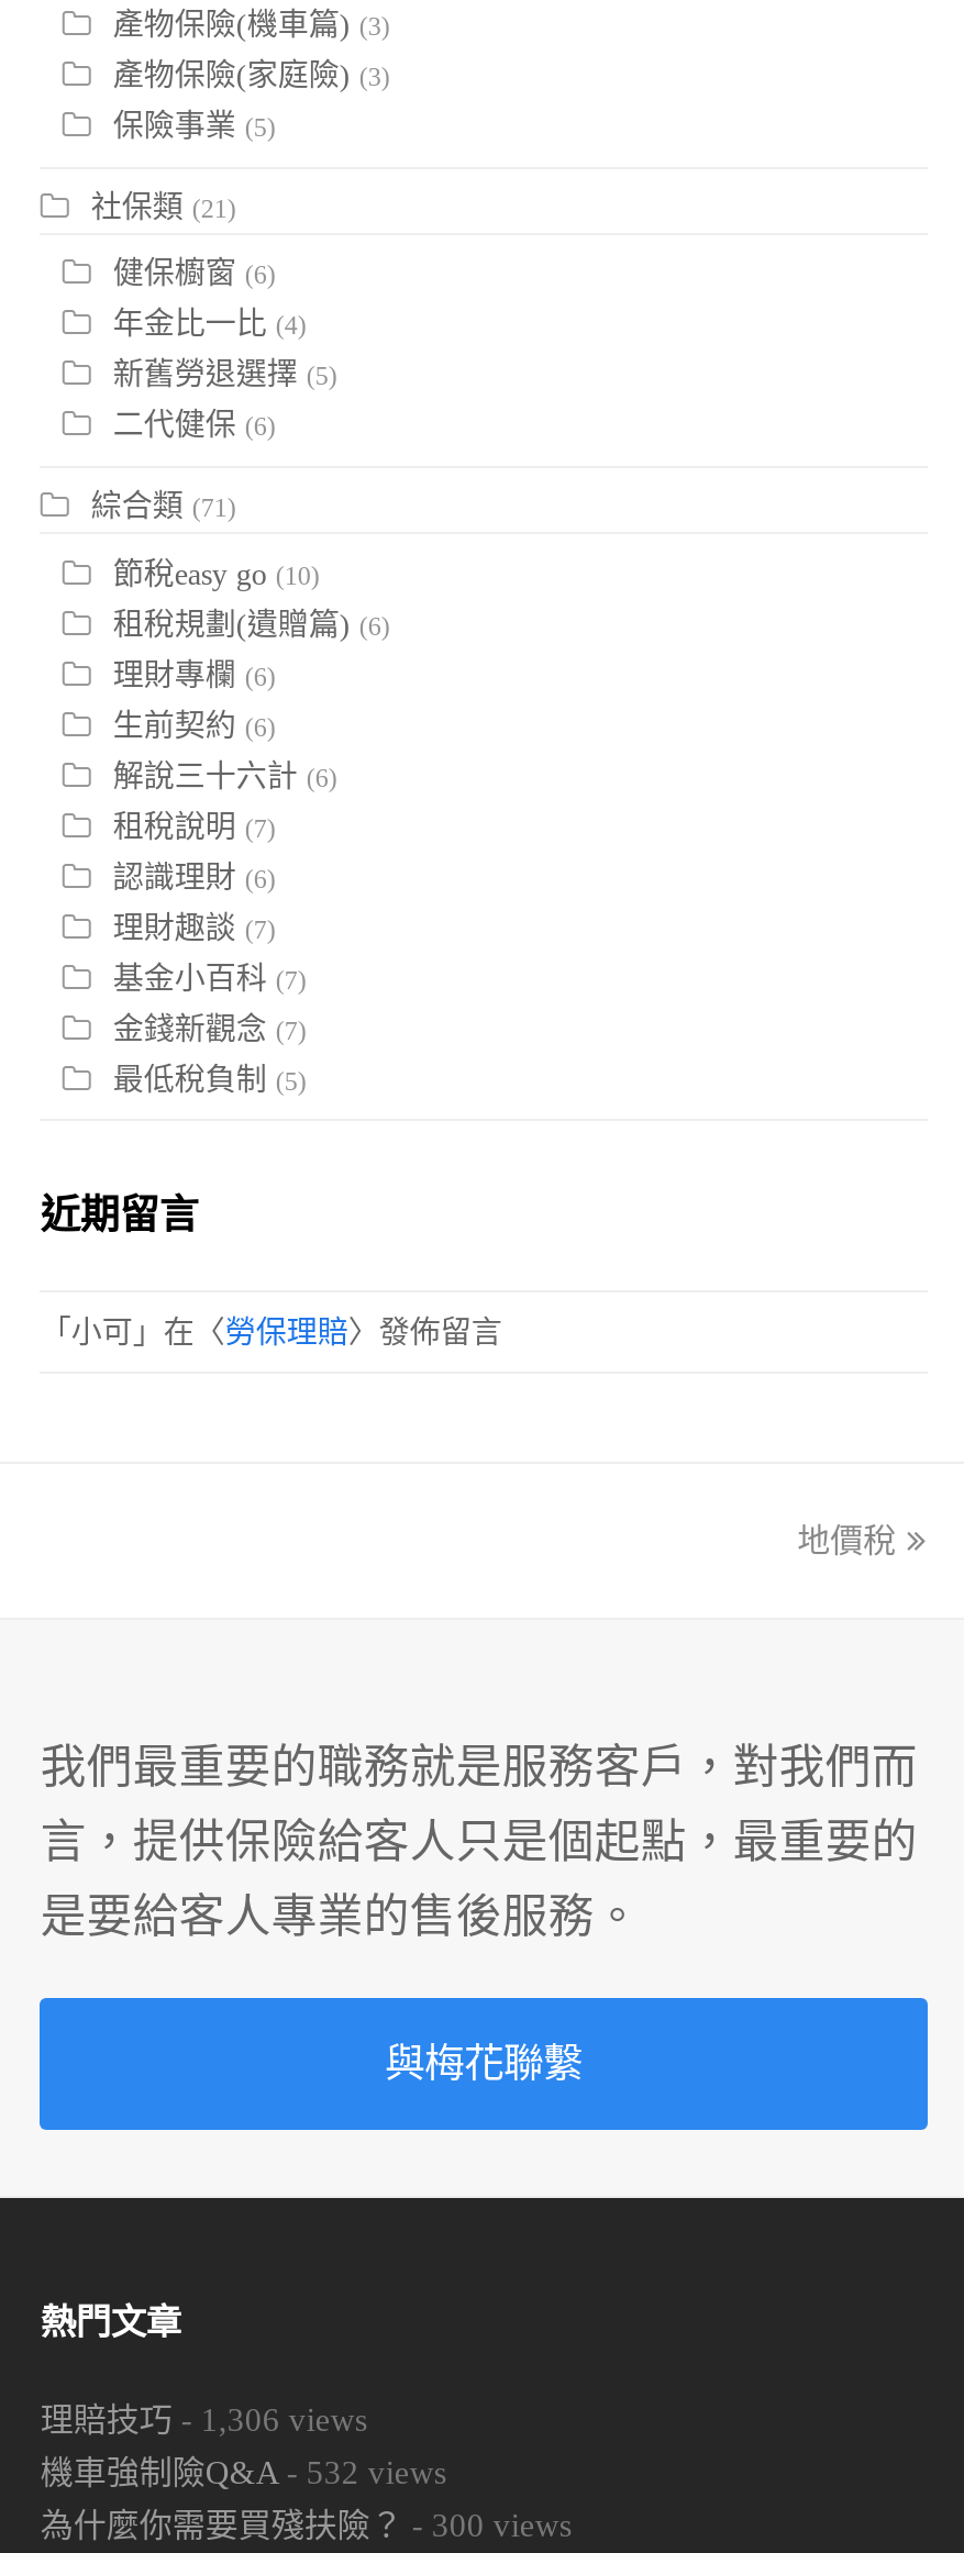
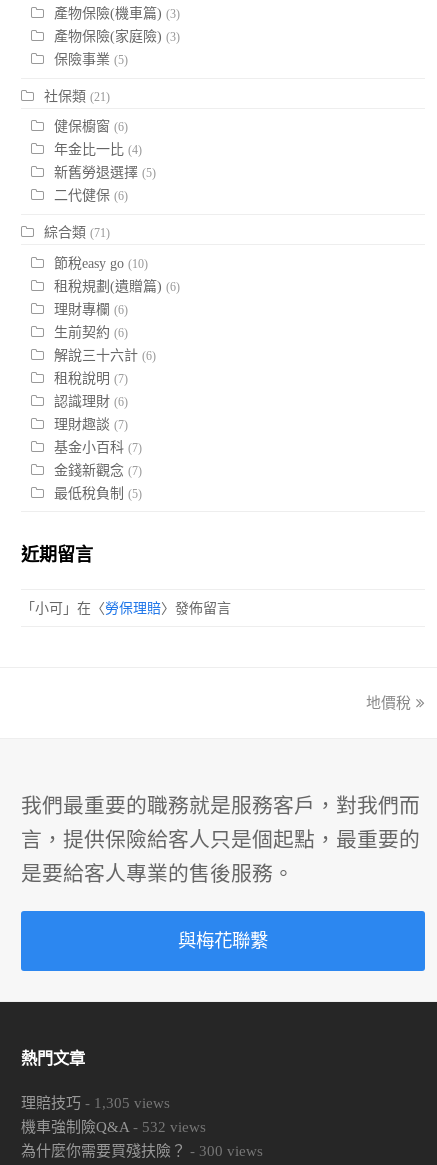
[40,2403,368,2438] 理賠技巧- 1,306 views -> [21,1095,170,1111] 理賠技巧- 1,305 views

